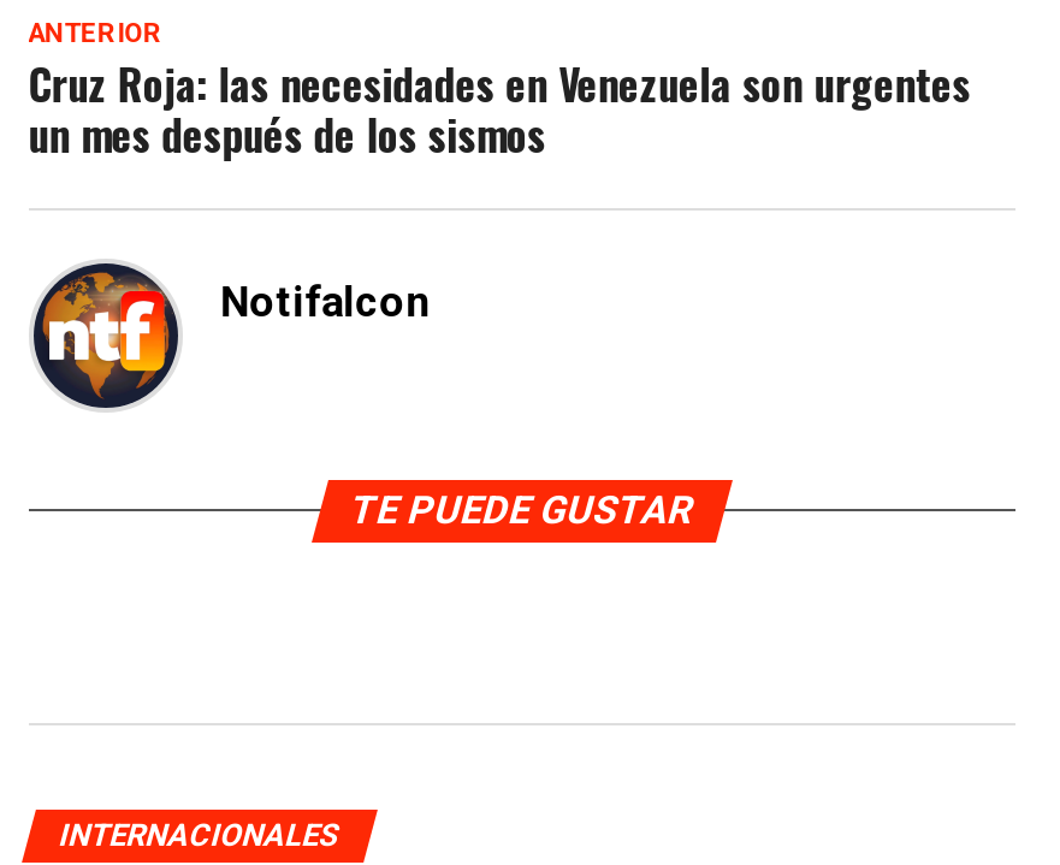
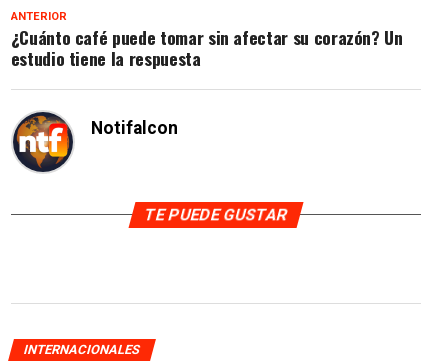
[28,51,971,164] Cruz Roja: las necesidades en Venezuela son urgentes | un mes después de los sismos -> [11,24,403,71] ¿Cuánto café puede tomar sin afectar su corazón? Un | estudio tiene la respuesta

